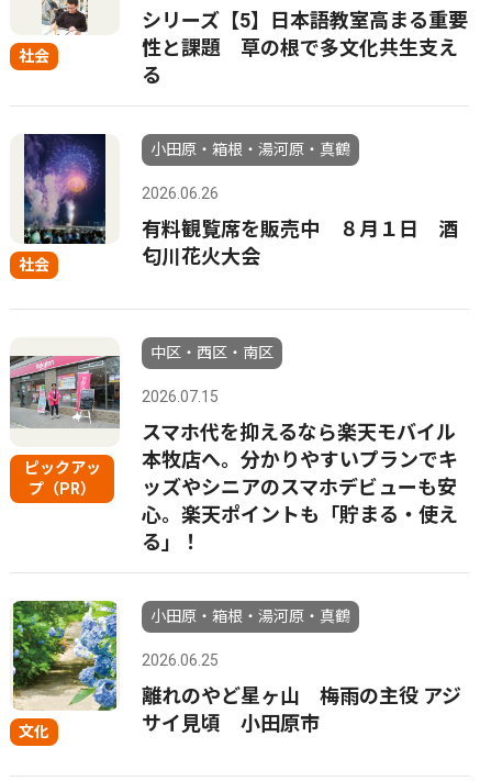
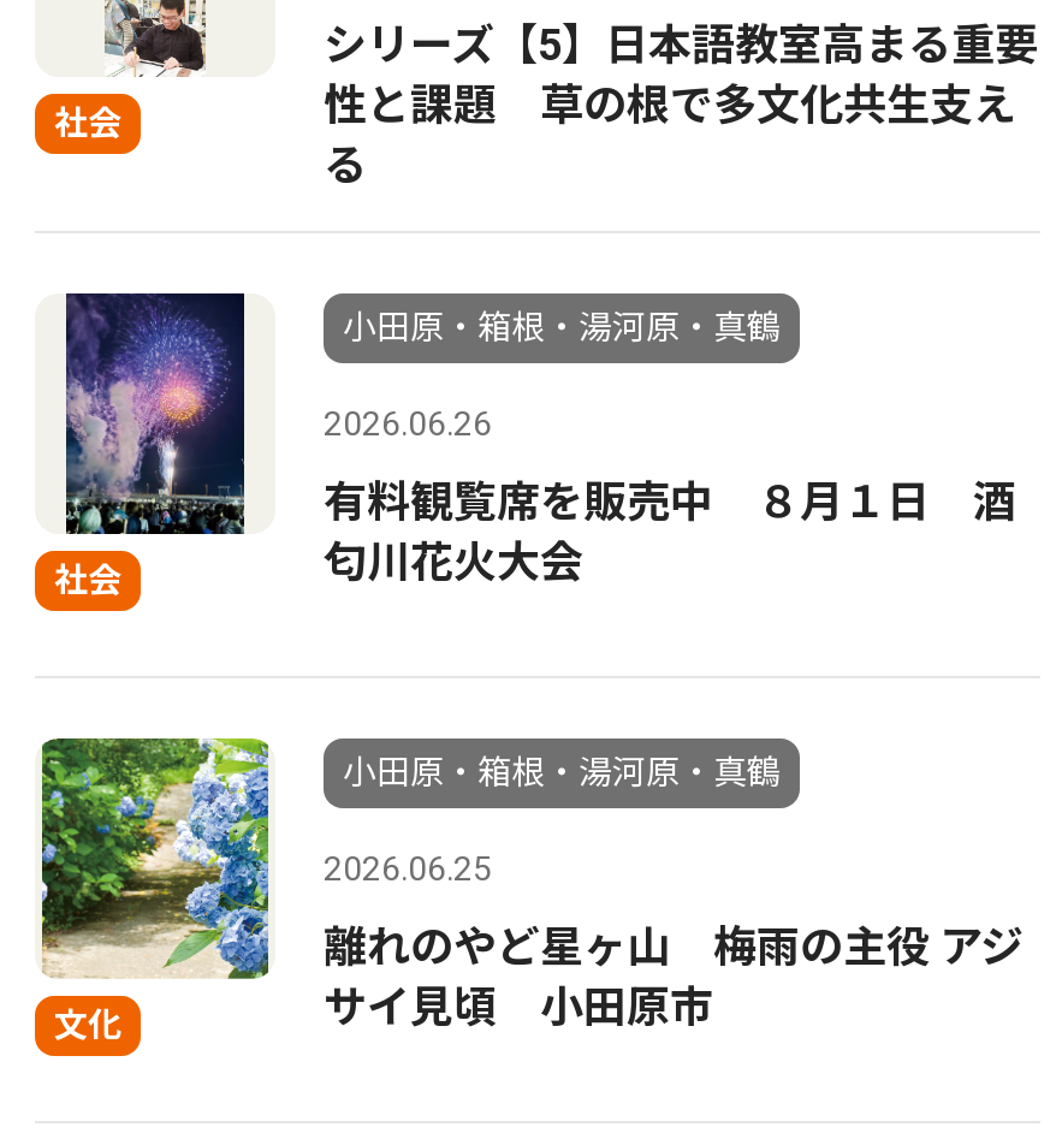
[142,344,458,554] 中区・西区・南区 | 2026.07.15 | スマホ代を抑えるなら楽天モバイル | 本牧店へ。分かりやすいプランでキ | ッズやシニアのスマホデビューも安 | 心。楽天ポイントも「貯まる・使え | る」！ -> none
[9,354,121,498] [image] | ピックアッ | プ（PR） -> none

